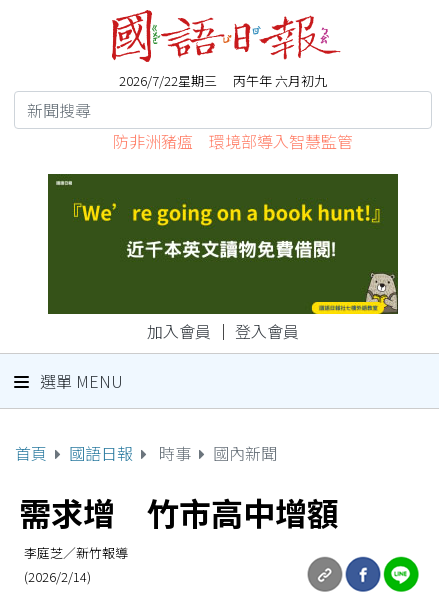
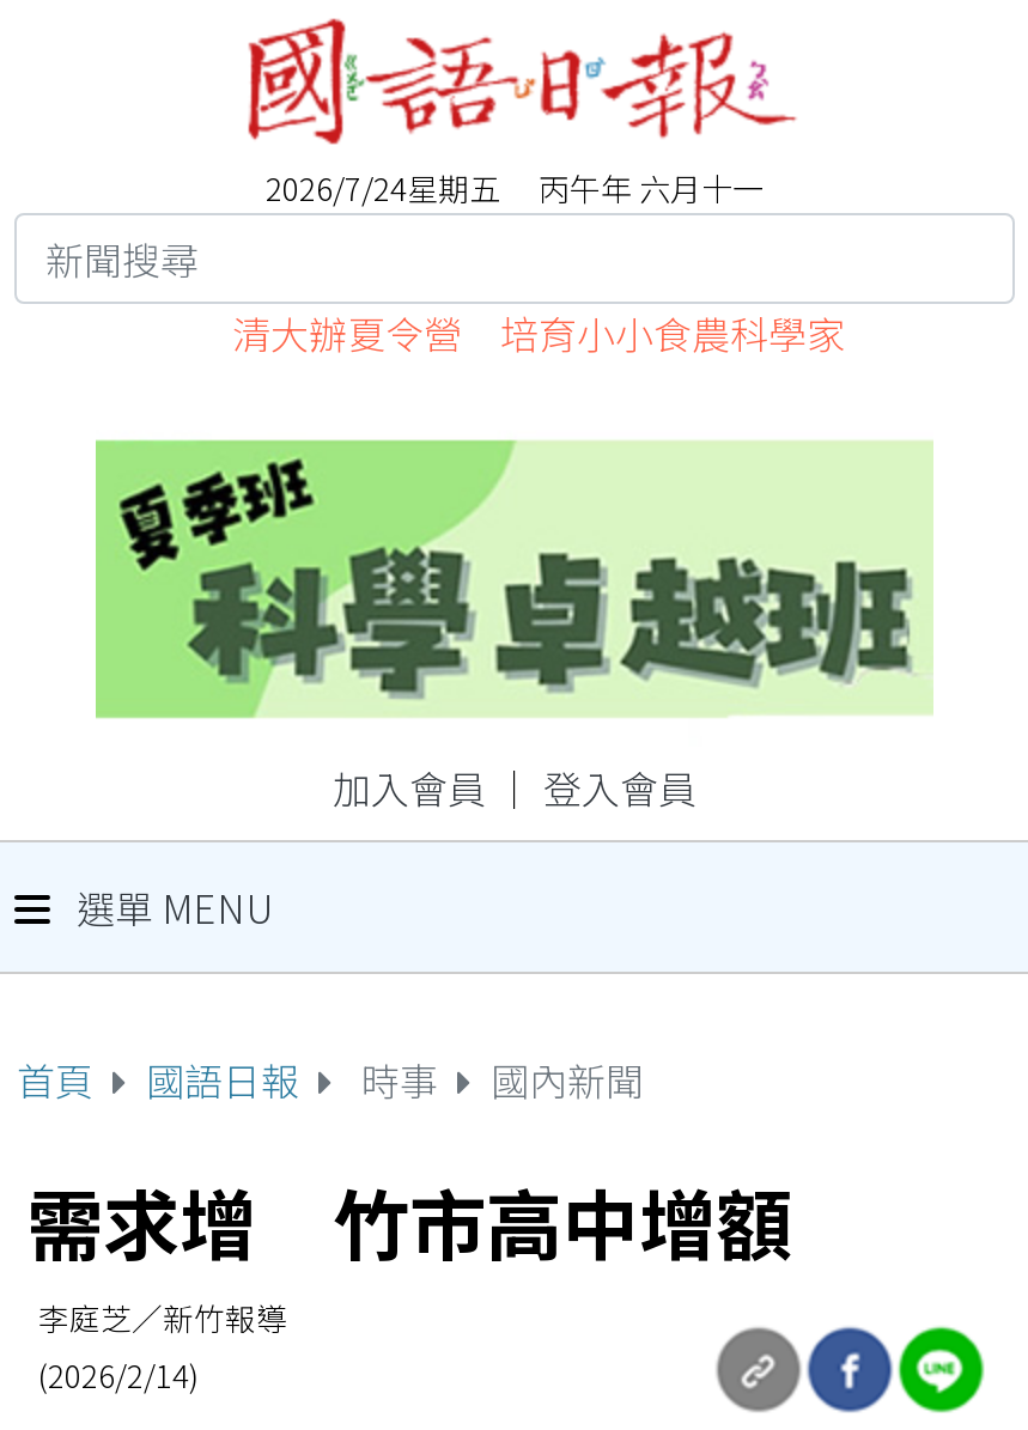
[119,71,327,90] 2026/7/22星期三 丙午年 六月初九 -> [266,165,764,211] 2026/7/24星期五 丙午年 六月十一
[113,129,353,153] 防非洲豬瘟 環境部導入智慧監管 -> [232,304,845,361] 清大辦夏令營 培育小小食農科學家
[47,173,399,315] [image] -> [96,412,933,747] [image]

